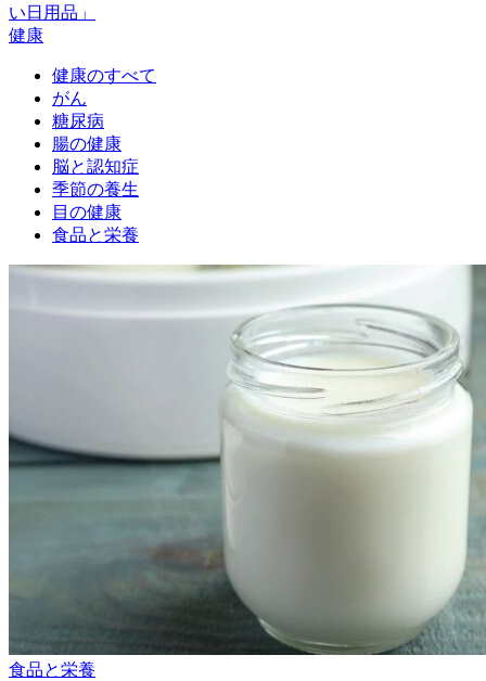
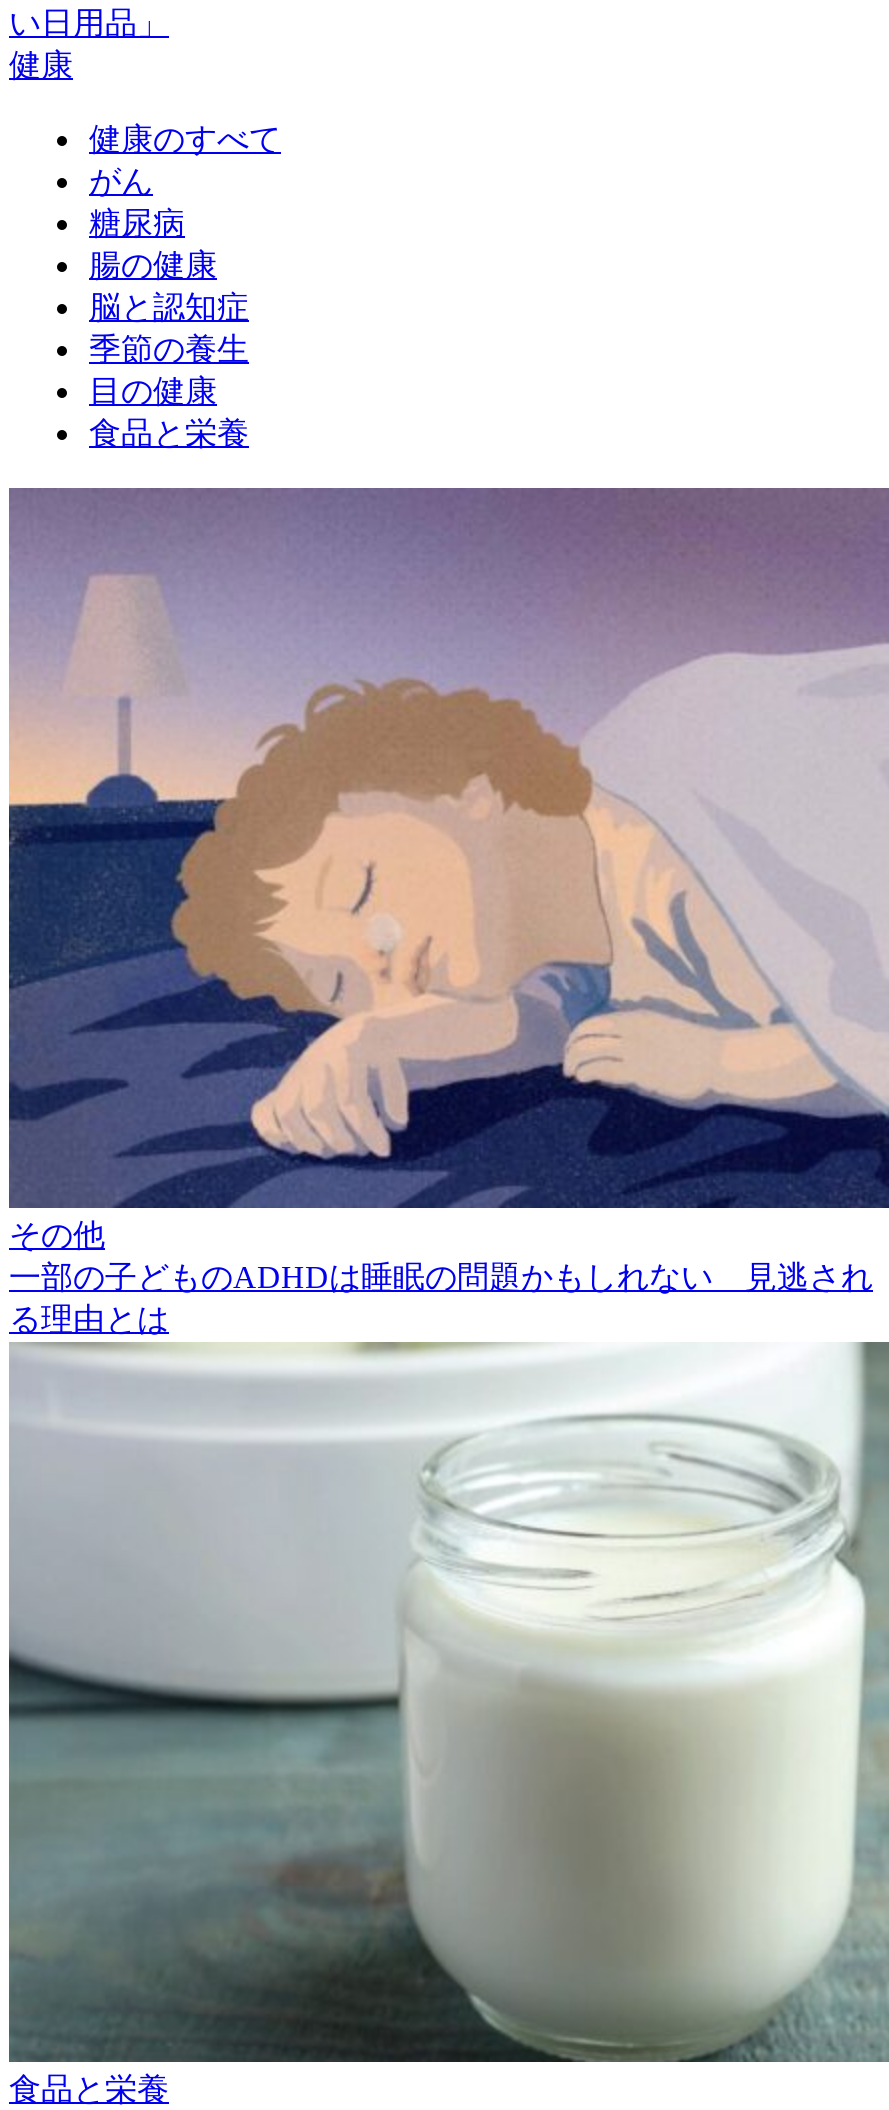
none -> [9,486,883,1335] [image] | その他 | 一部の子どものADHDは睡眠の問題かもしれない 見逃され | る理由とは

